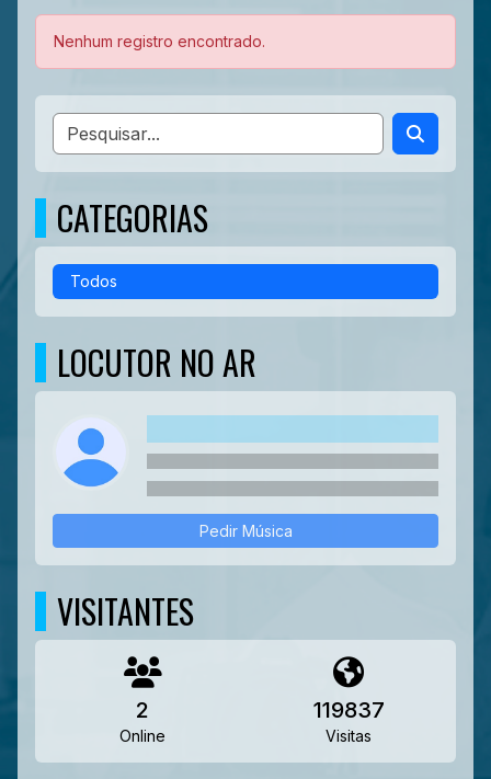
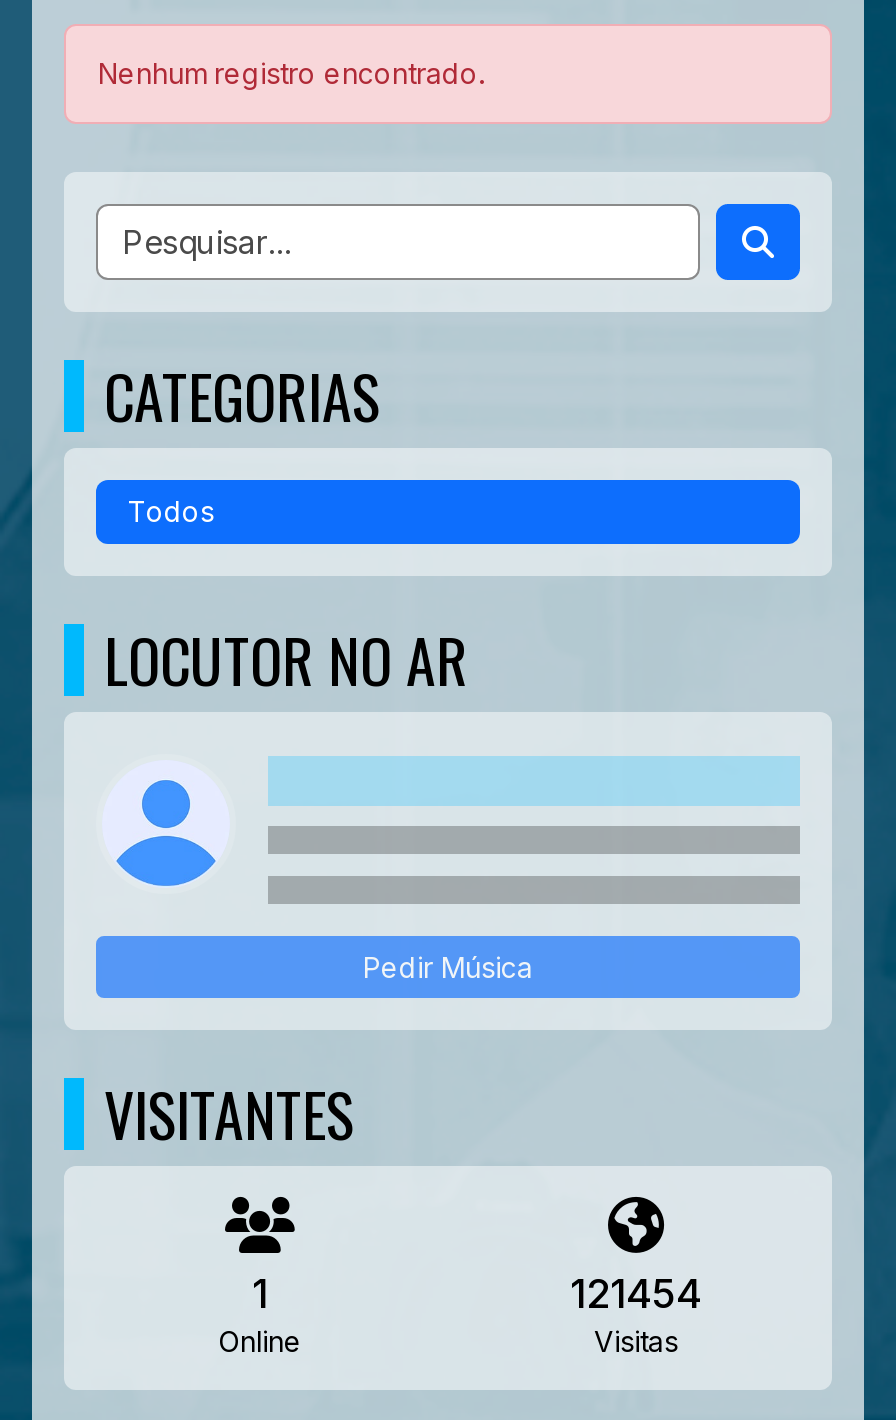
[136,696,149,723] 2 -> [252,1269,268,1317] 1
[313,696,384,723] 119837 -> [570,1269,702,1317] 121454

